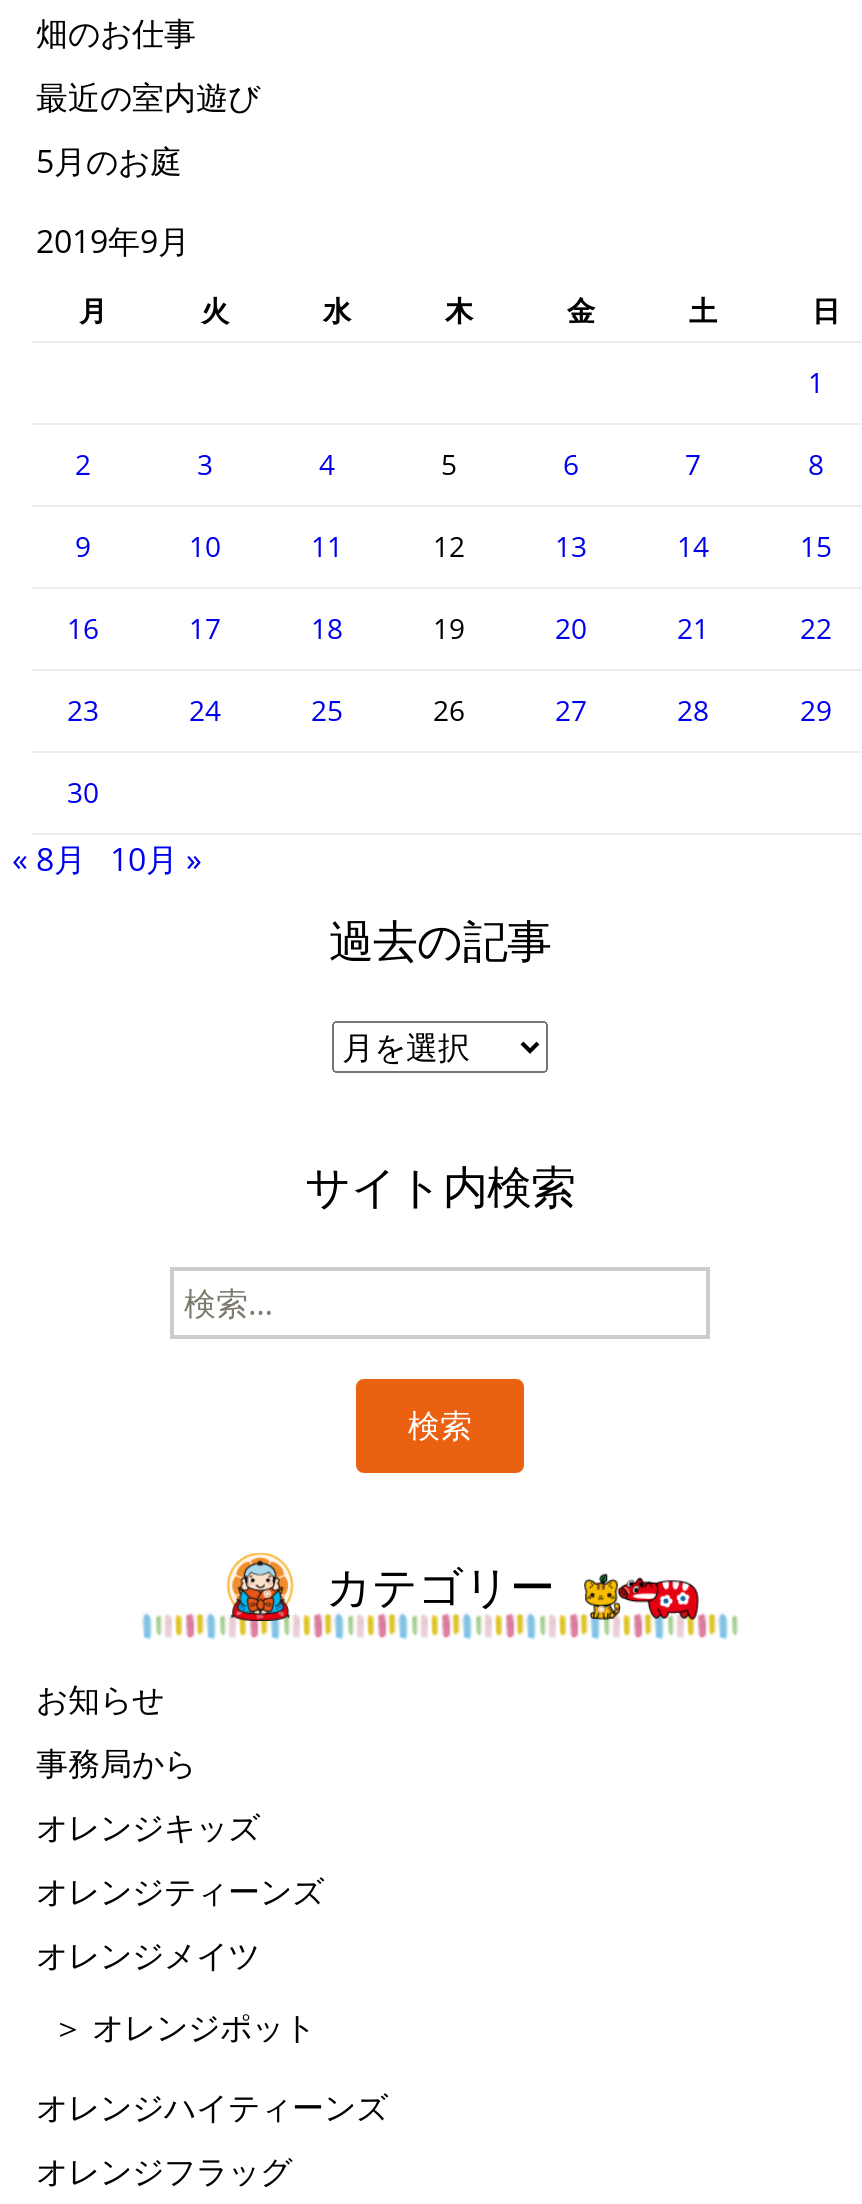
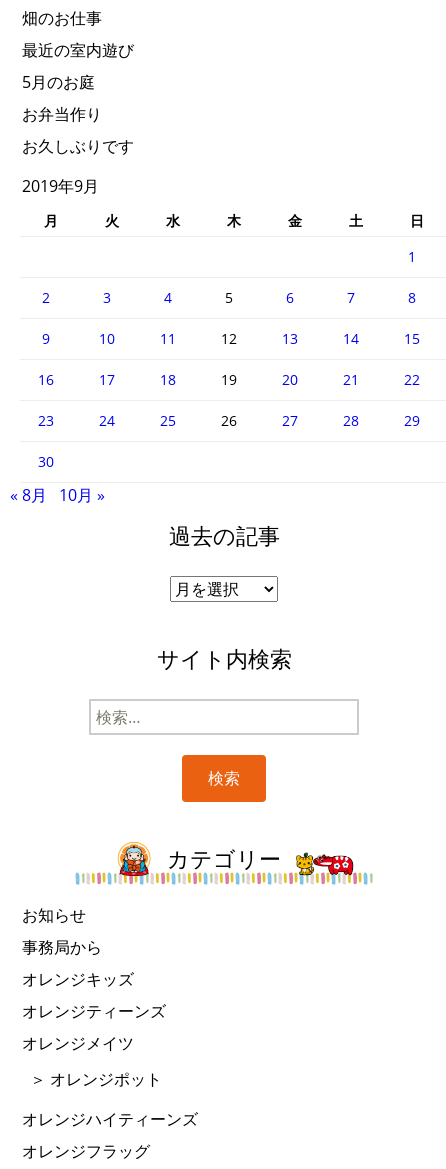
none -> [22,103,134,157] お弁当作り | お久しぶりです

